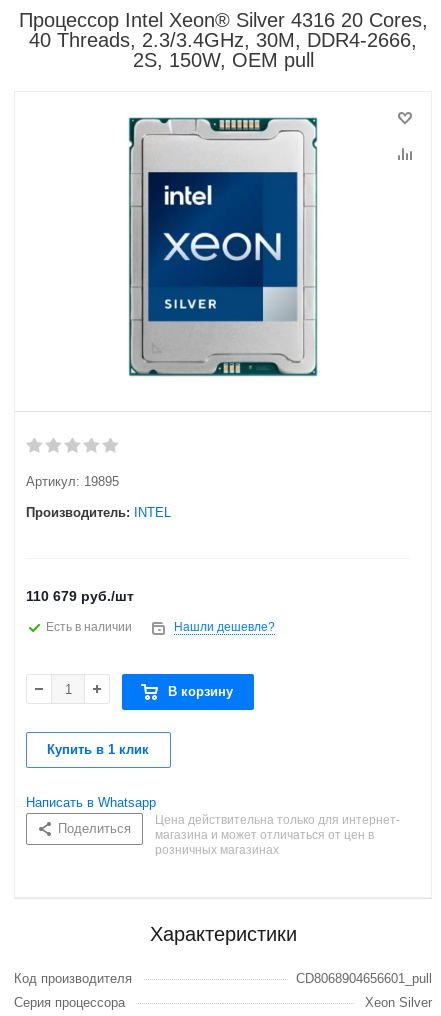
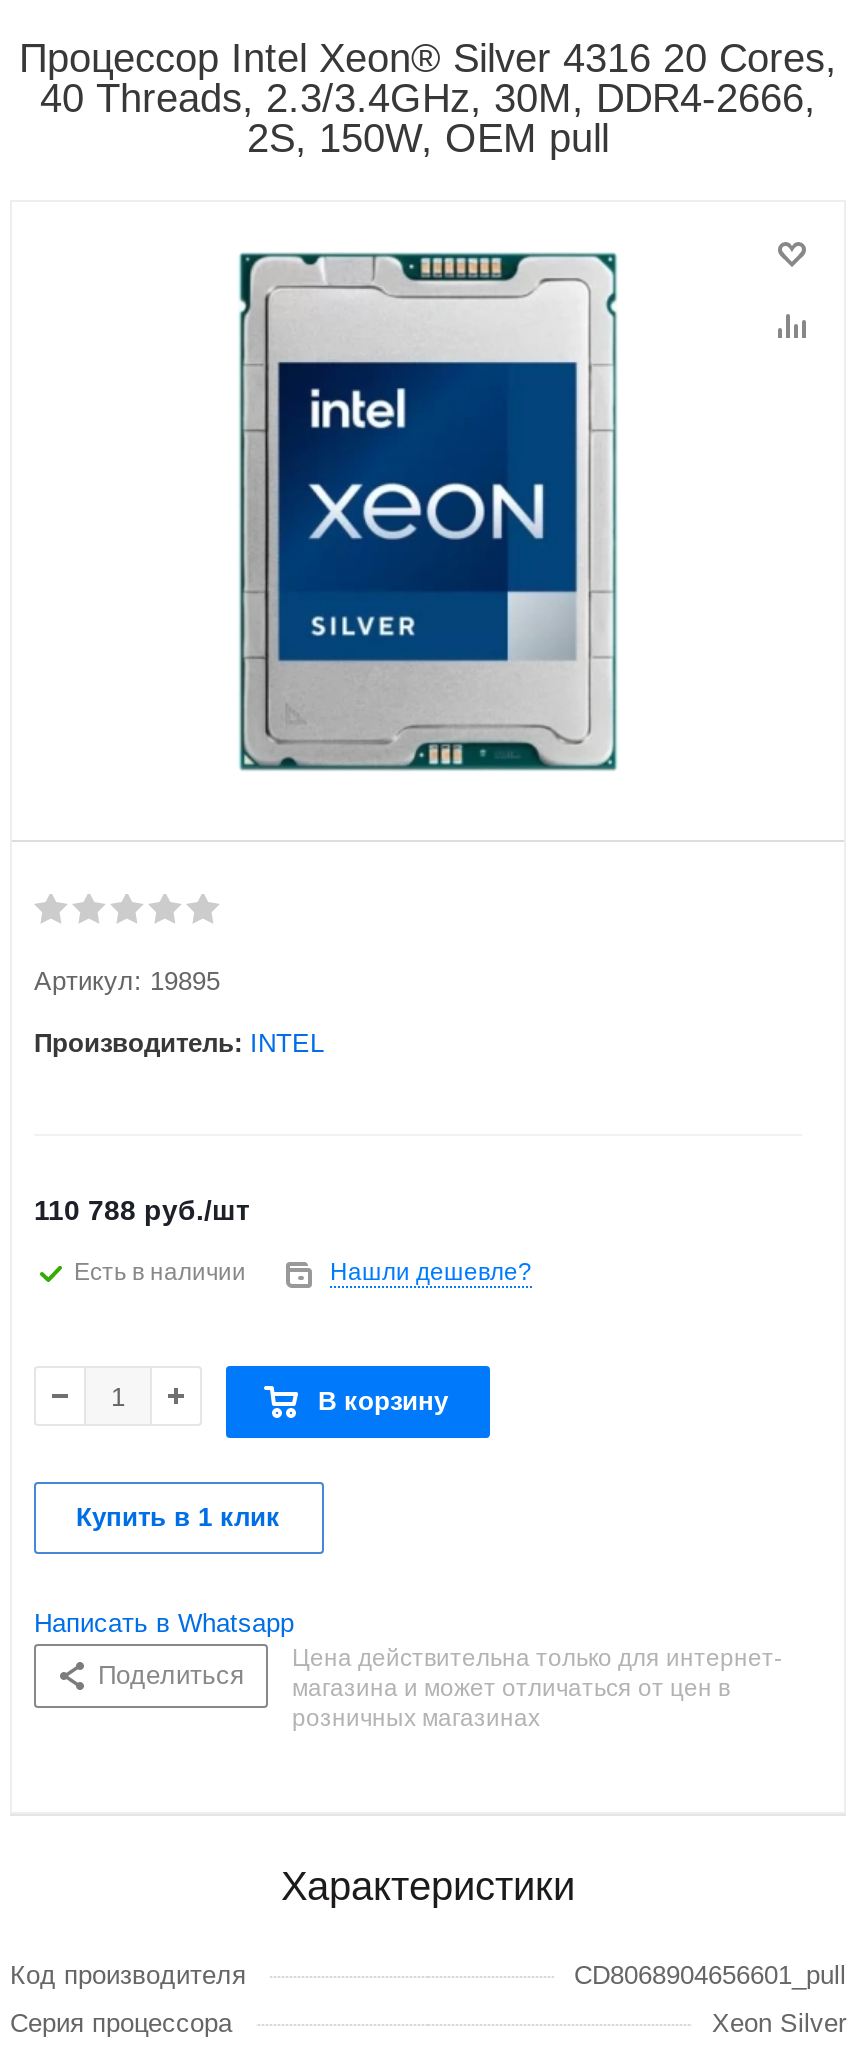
[26,588,134,604] 110 679 руб./шт -> [34,1194,250,1226] 110 788 руб./шт

